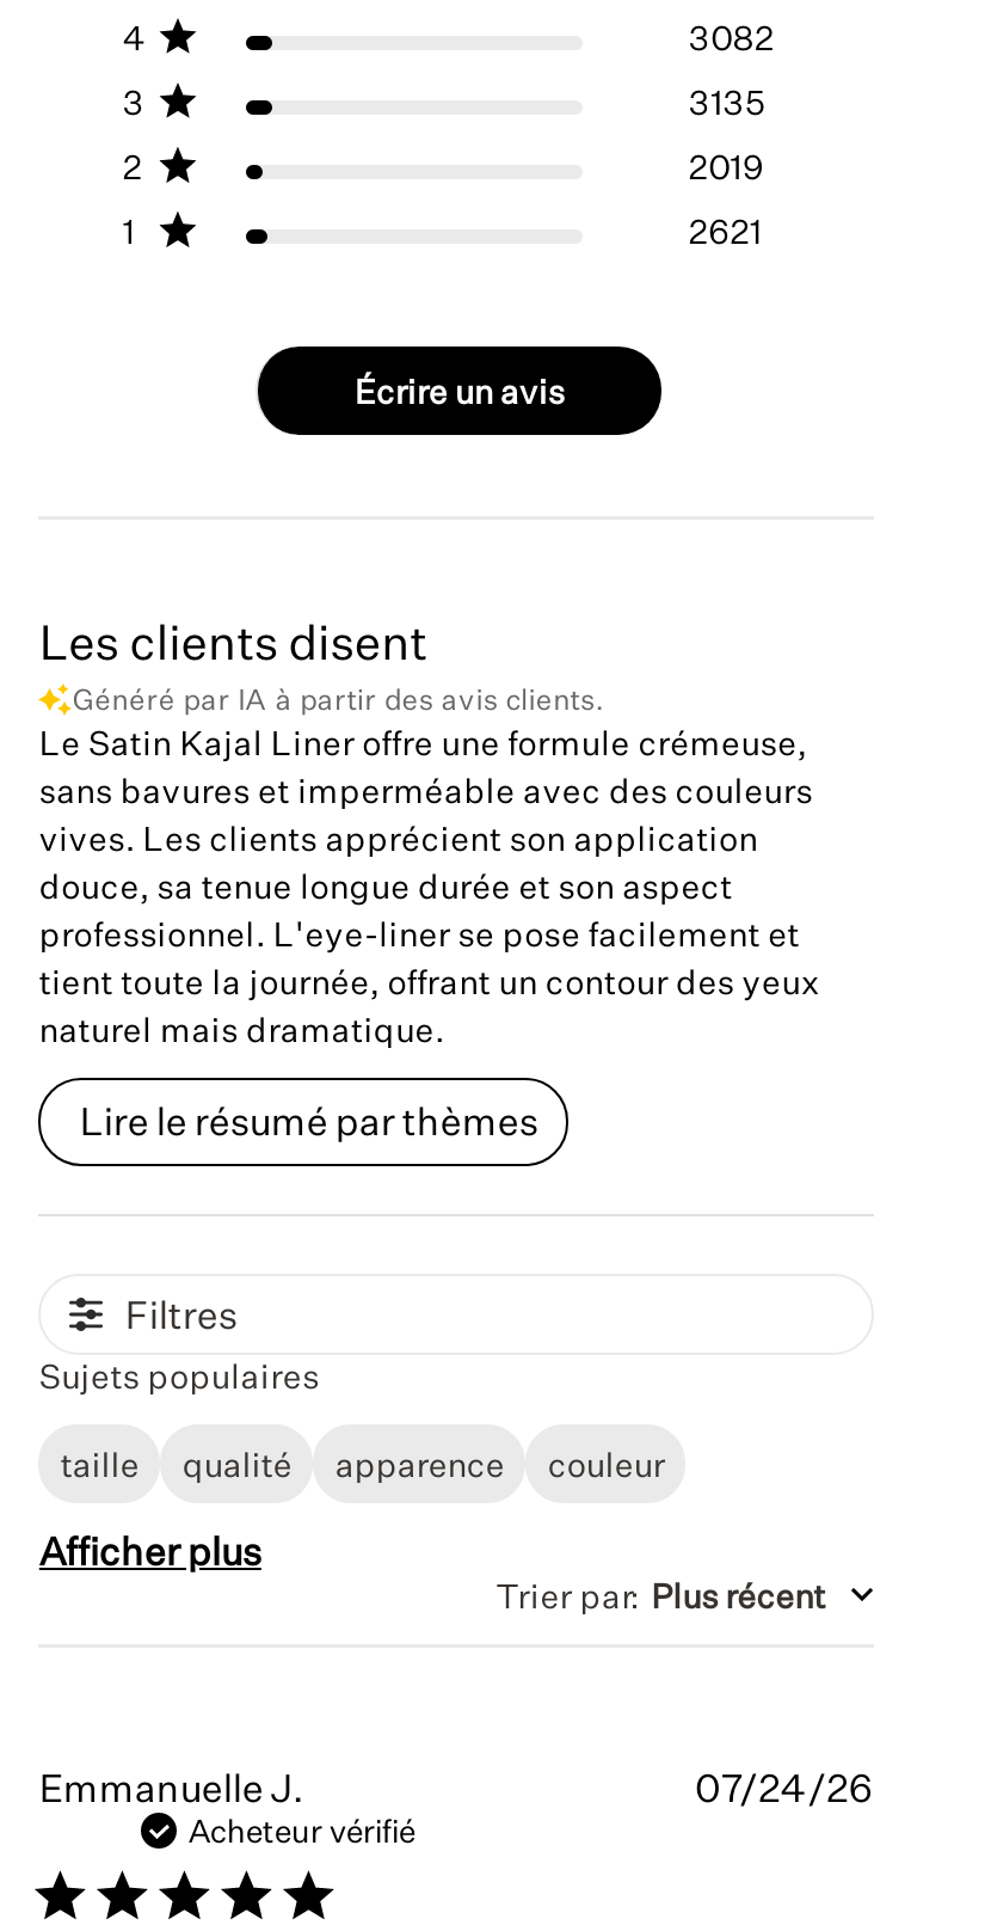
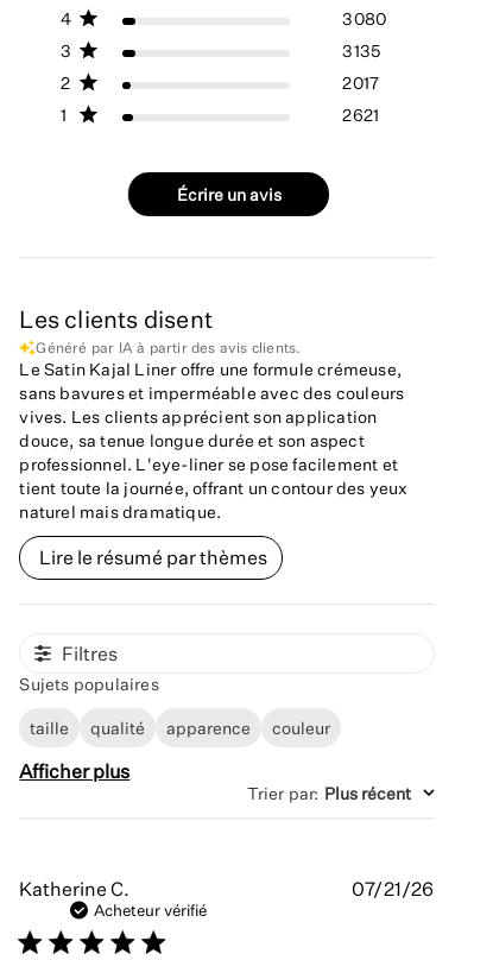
[689,16,774,57] 3082 -> [343,8,386,28] 3080
[689,145,765,186] 2019 -> [343,72,379,92] 2017
[39,1765,304,1813] Emmanuelle J. -> [19,877,130,901] Katherine C.
[695,1765,873,1813] 07/24/26 -> [352,877,434,901] 07/21/26

